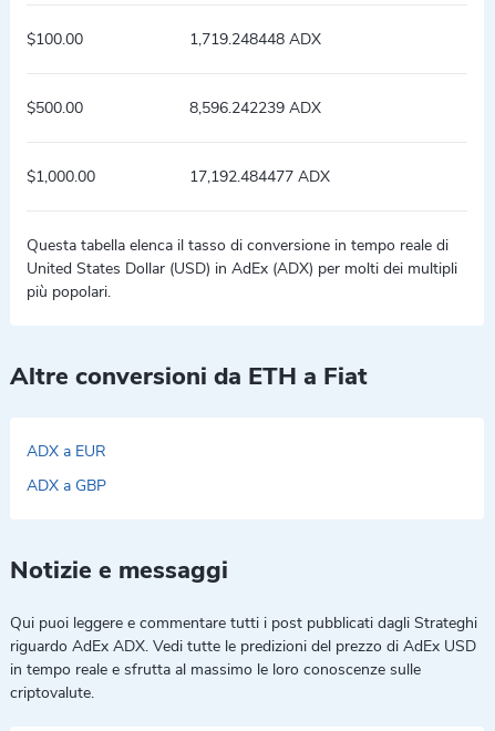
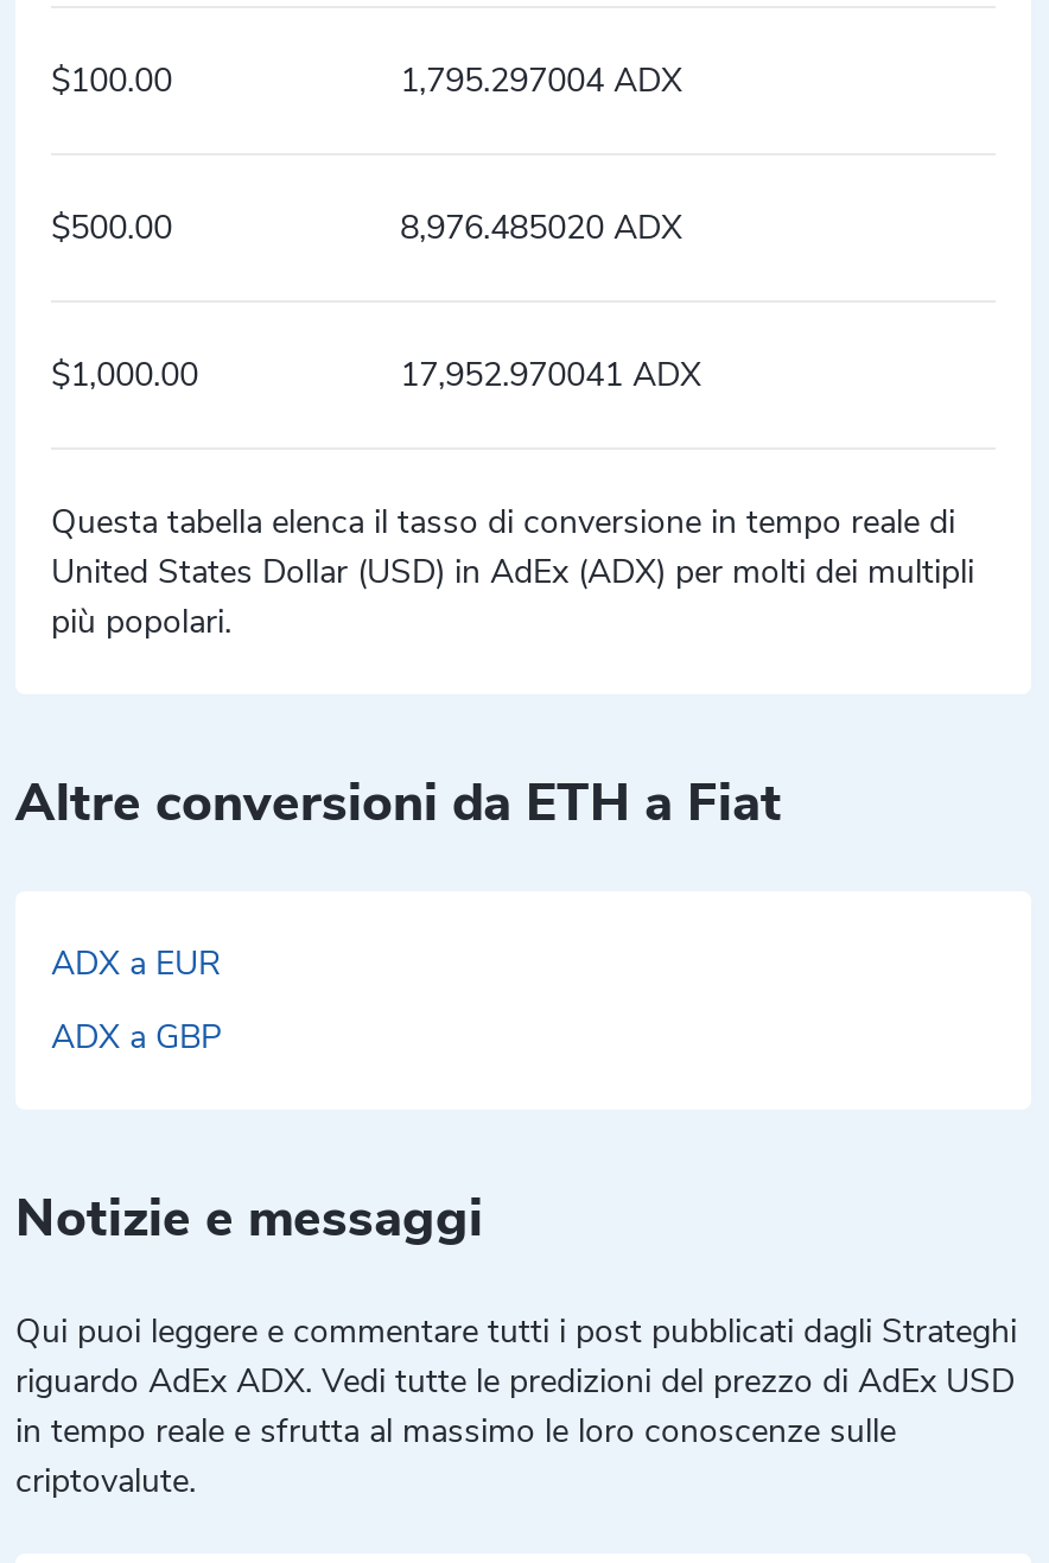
[189,29,321,50] 1,719.248448 ADX -> [400,58,682,103] 1,795.297004 ADX
[189,97,321,119] 8,596.242239 ADX -> [400,205,682,250] 8,976.485020 ADX
[189,166,330,187] 17,192.484477 ADX -> [400,352,701,398] 17,952.970041 ADX

